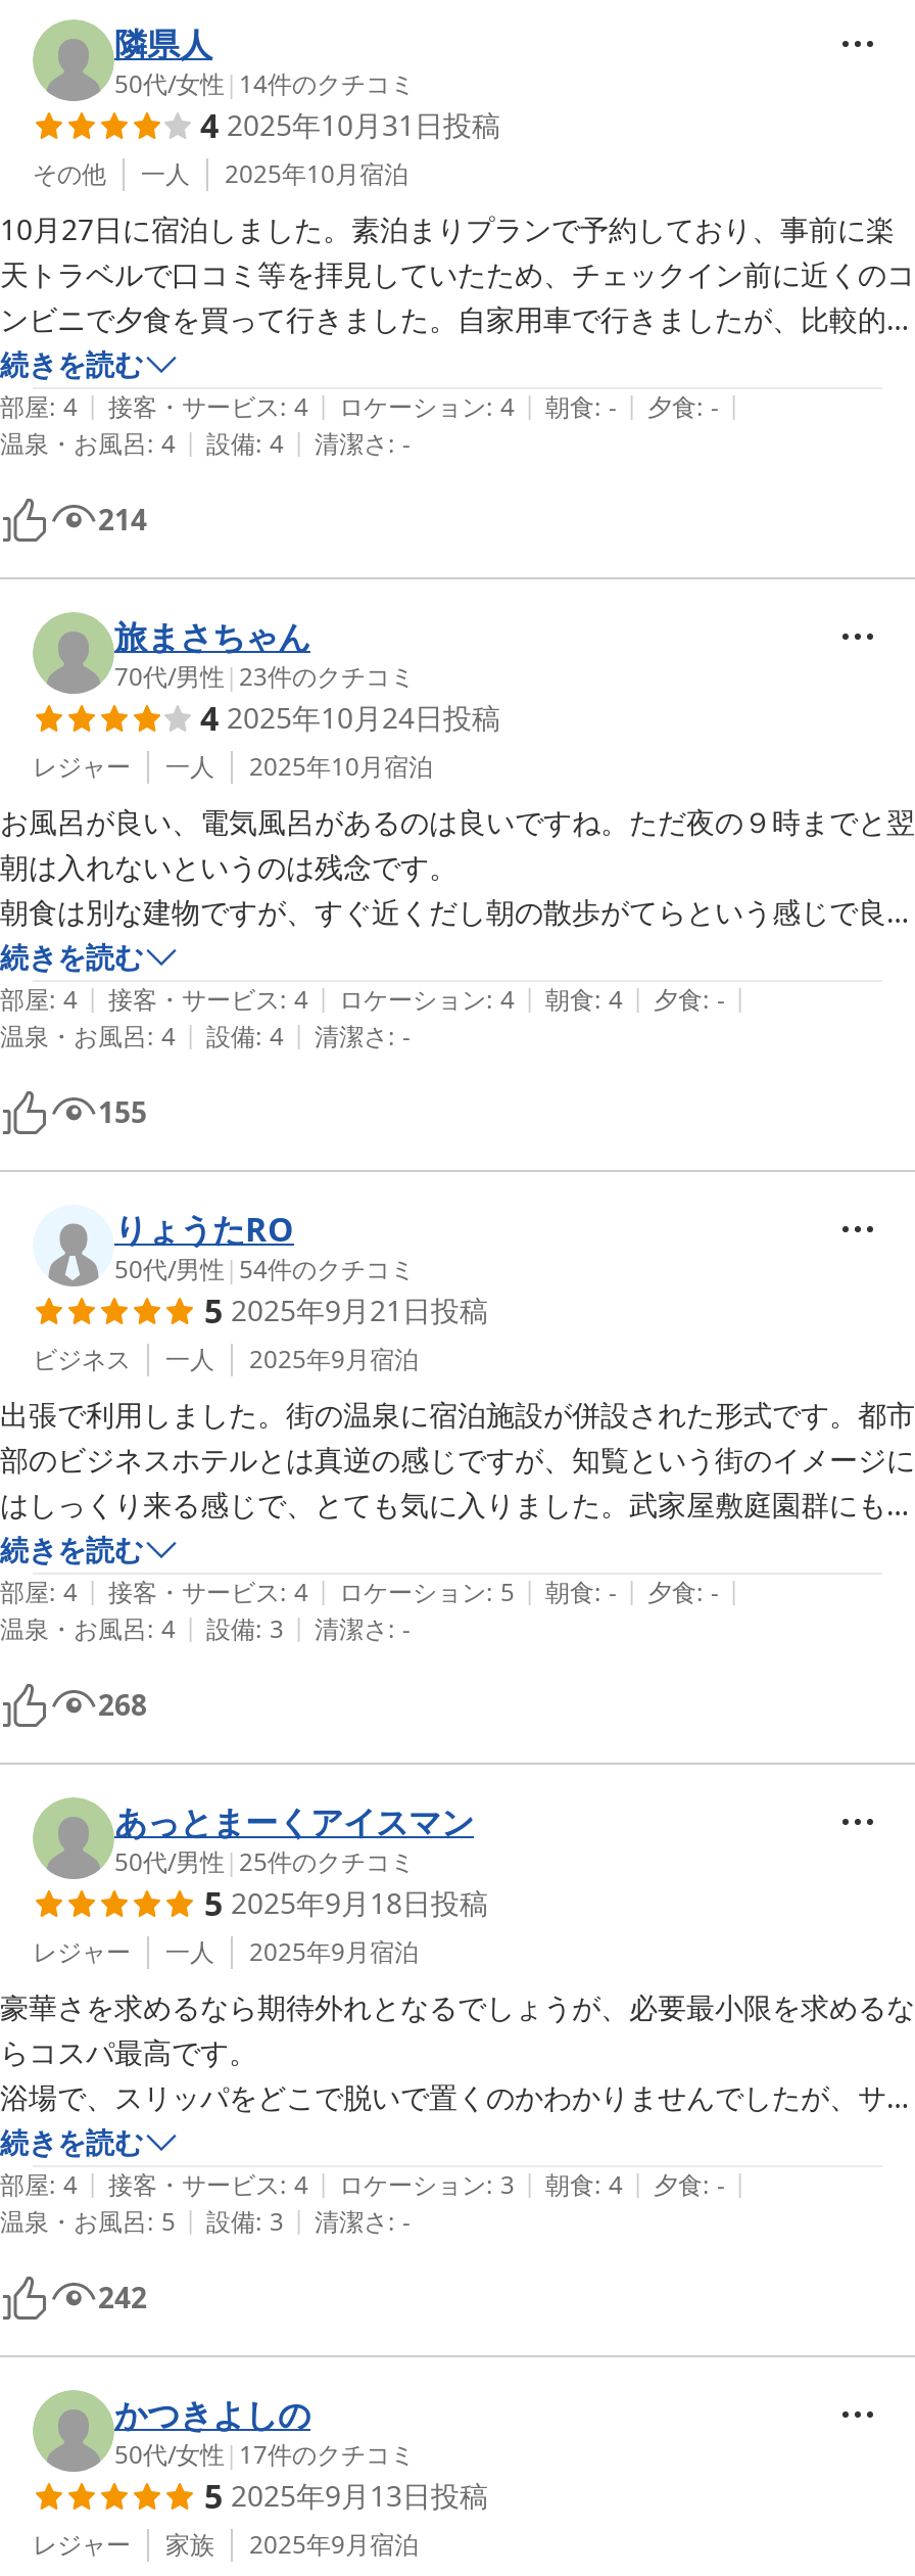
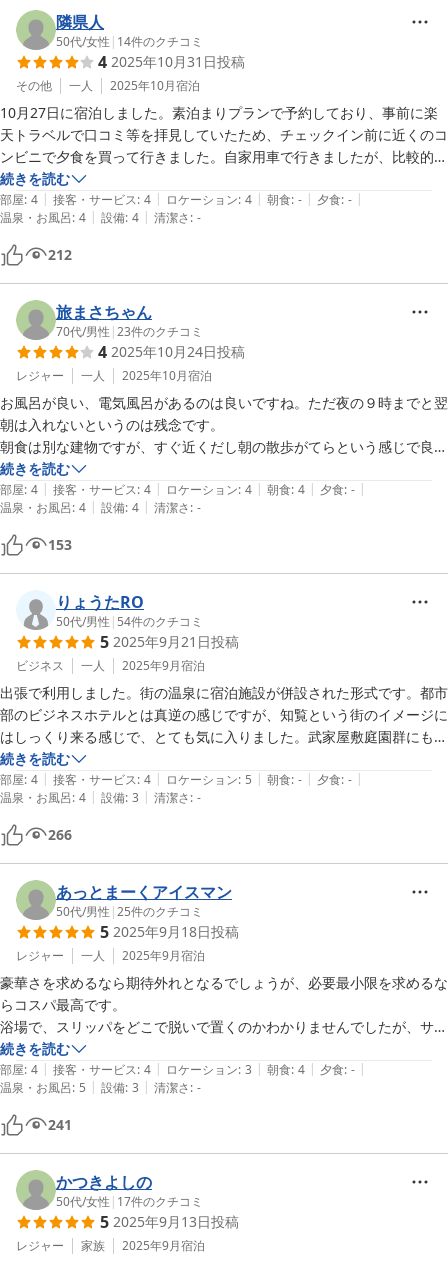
[98,500,147,538] 214 -> [48,245,72,264] 212
[98,1092,147,1131] 155 -> [48,535,72,554] 153
[98,1685,147,1724] 268 -> [48,825,72,844] 266
[98,2278,147,2316] 242 -> [48,1115,72,1134] 241

